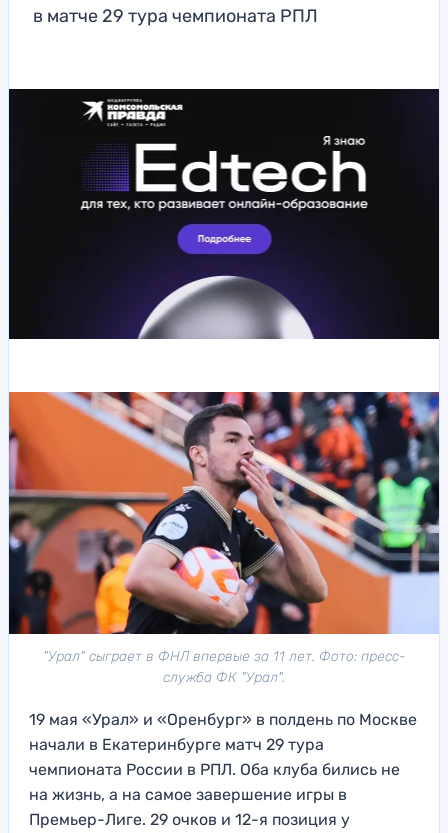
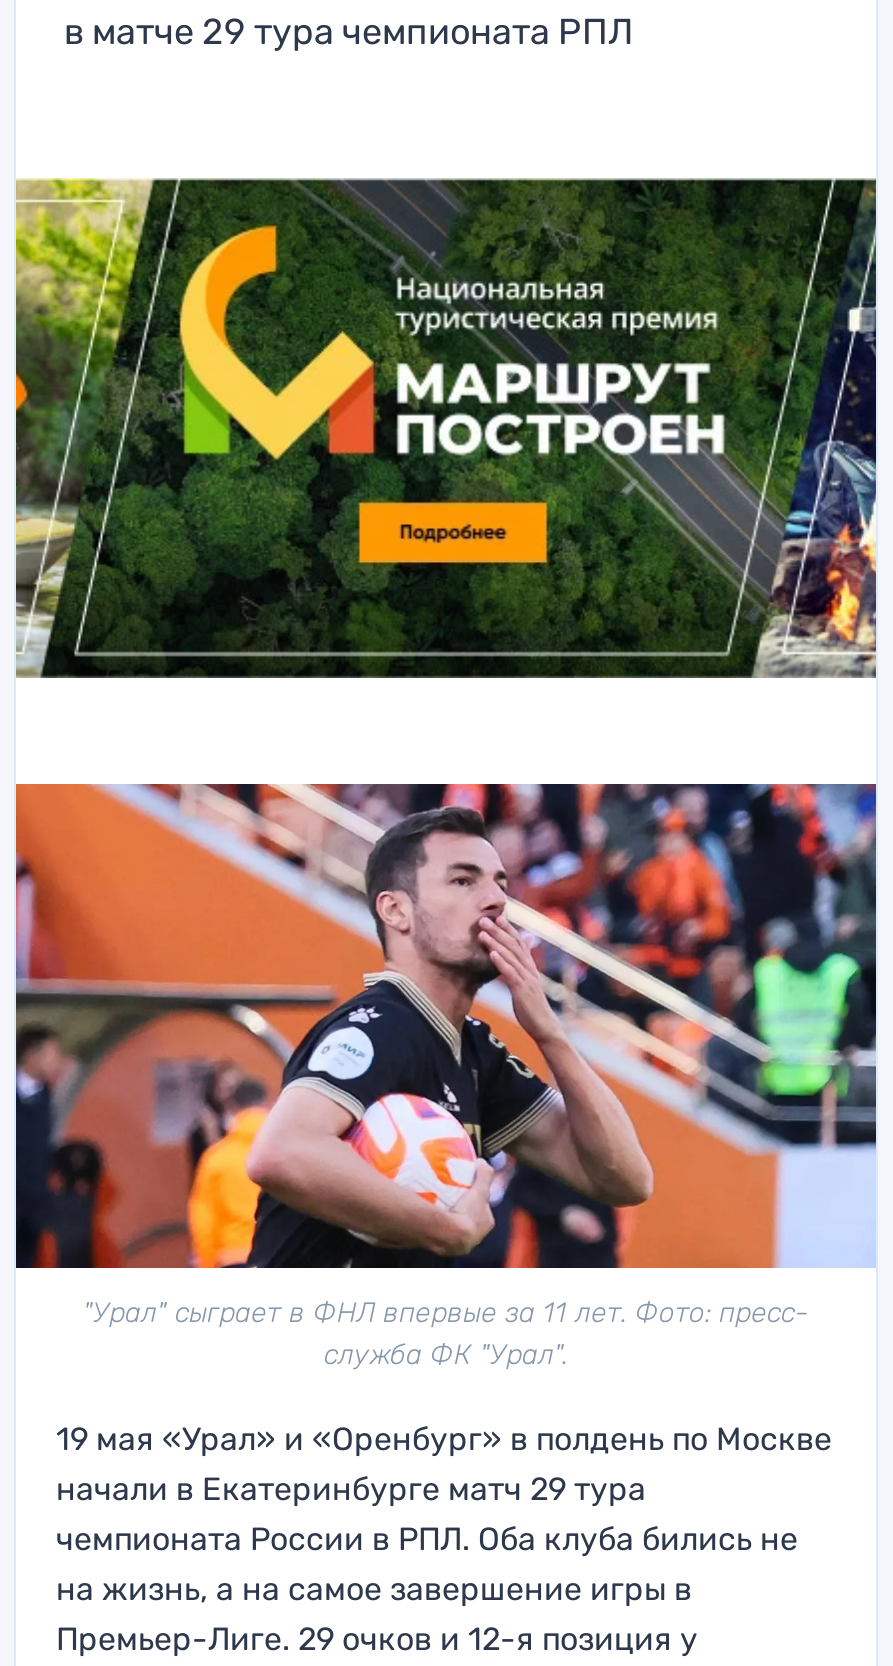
[8,88,440,340] [image] -> [14,178,878,680] [image]

